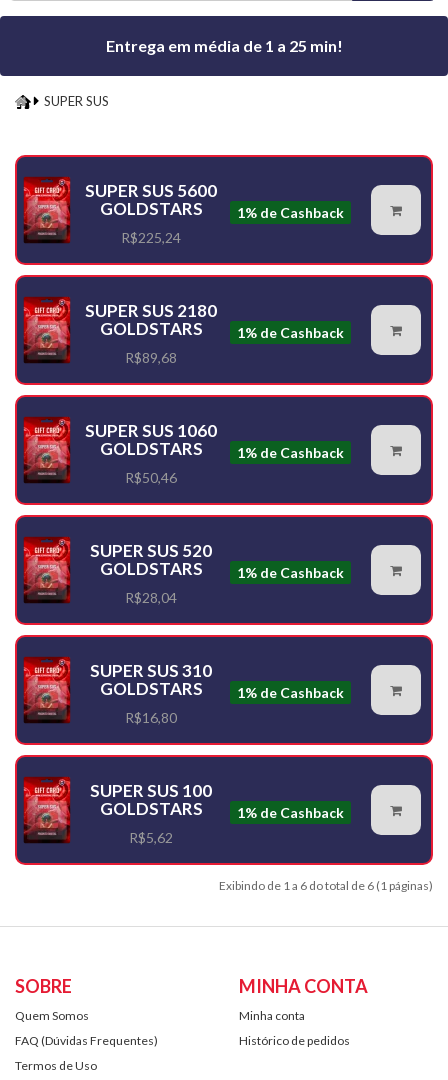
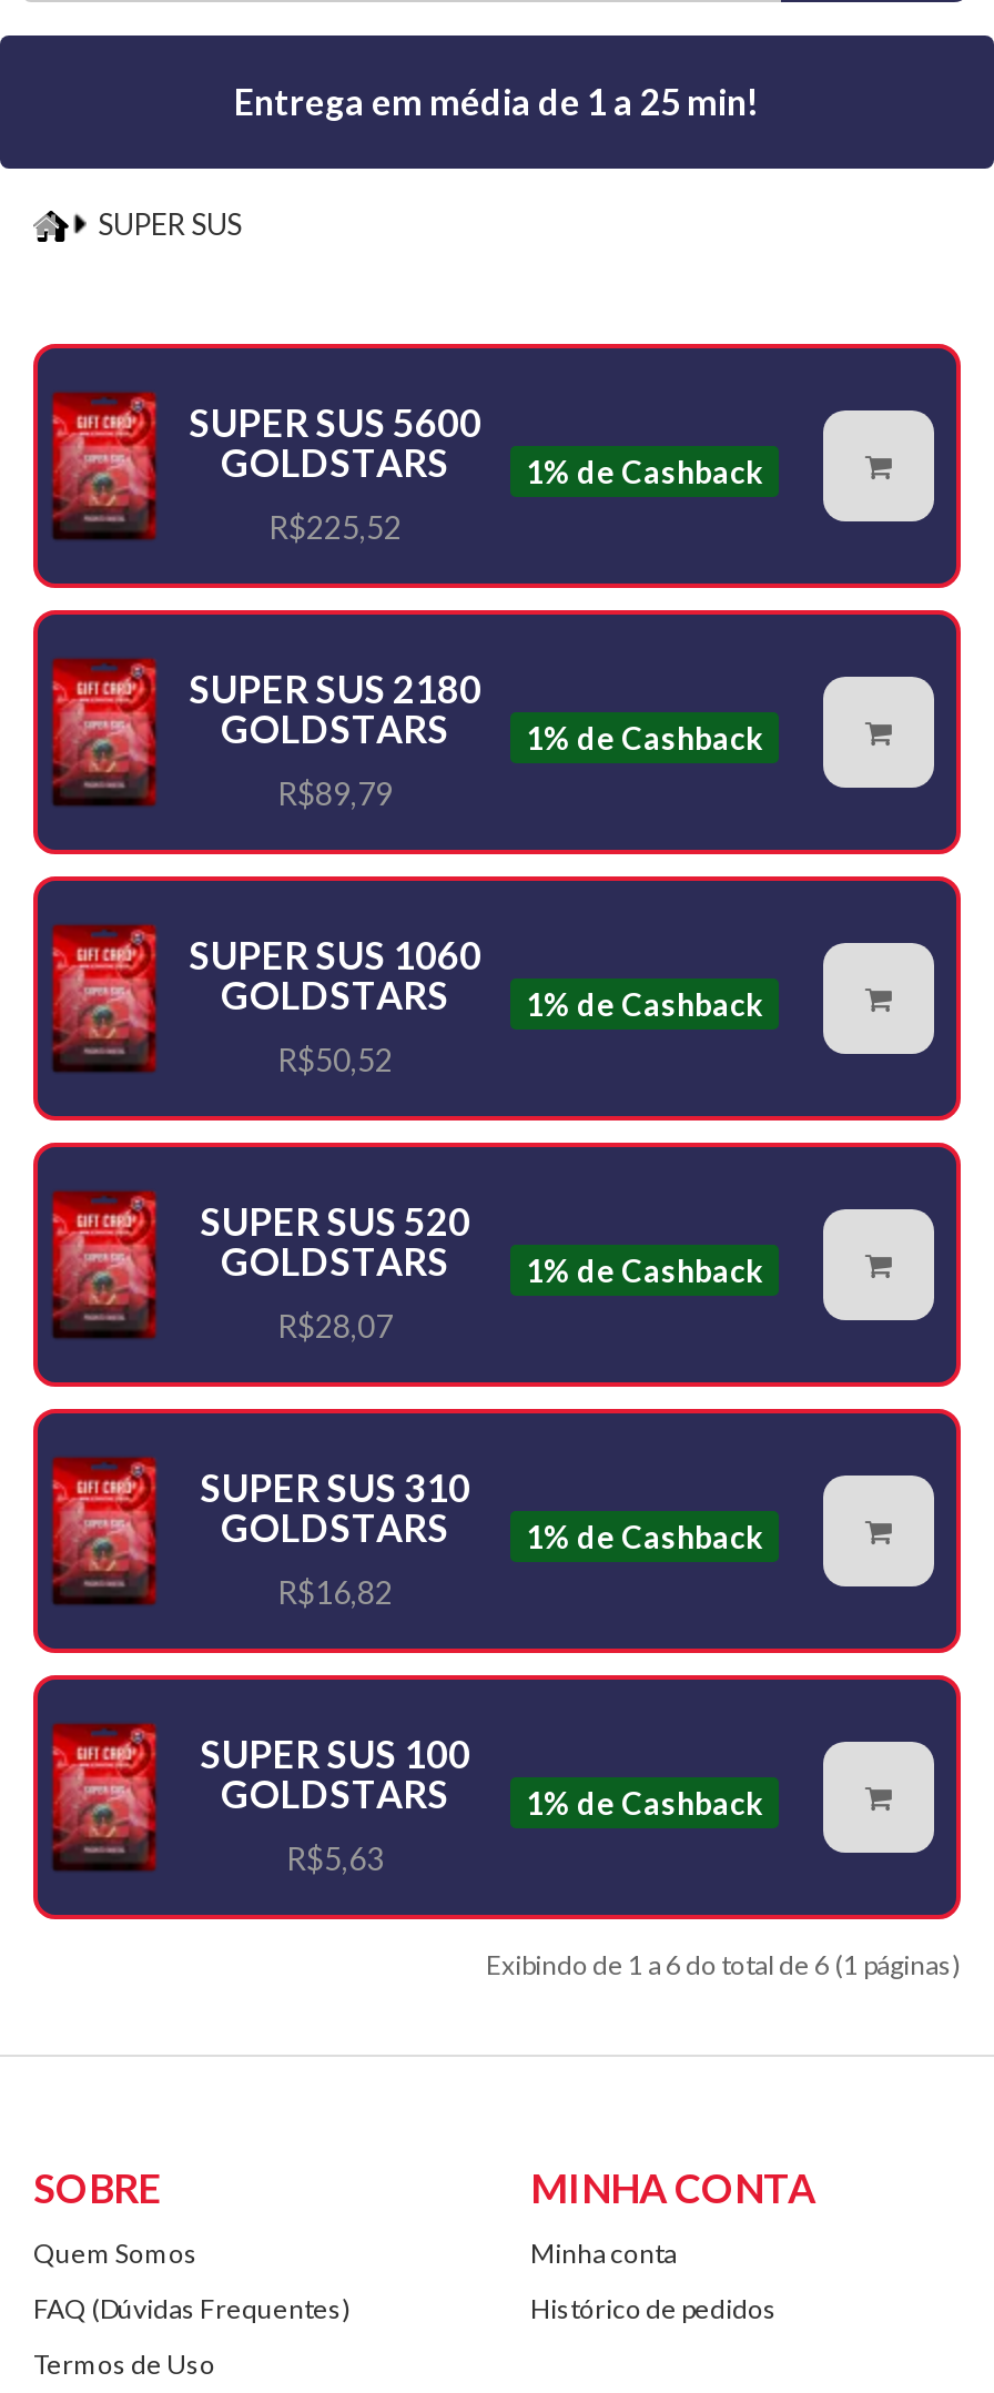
[121,229,181,246] R$225,24 -> [268,508,402,546] R$225,52
[125,349,177,366] R$89,68 -> [277,774,393,812] R$89,79
[125,469,177,486] R$50,46 -> [277,1041,393,1078] R$50,52
[125,589,177,606] R$28,04 -> [277,1307,393,1345] R$28,07
[125,709,177,726] R$16,80 -> [277,1573,393,1611] R$16,82
[129,829,173,846] R$5,62 -> [286,1839,384,1877] R$5,63

